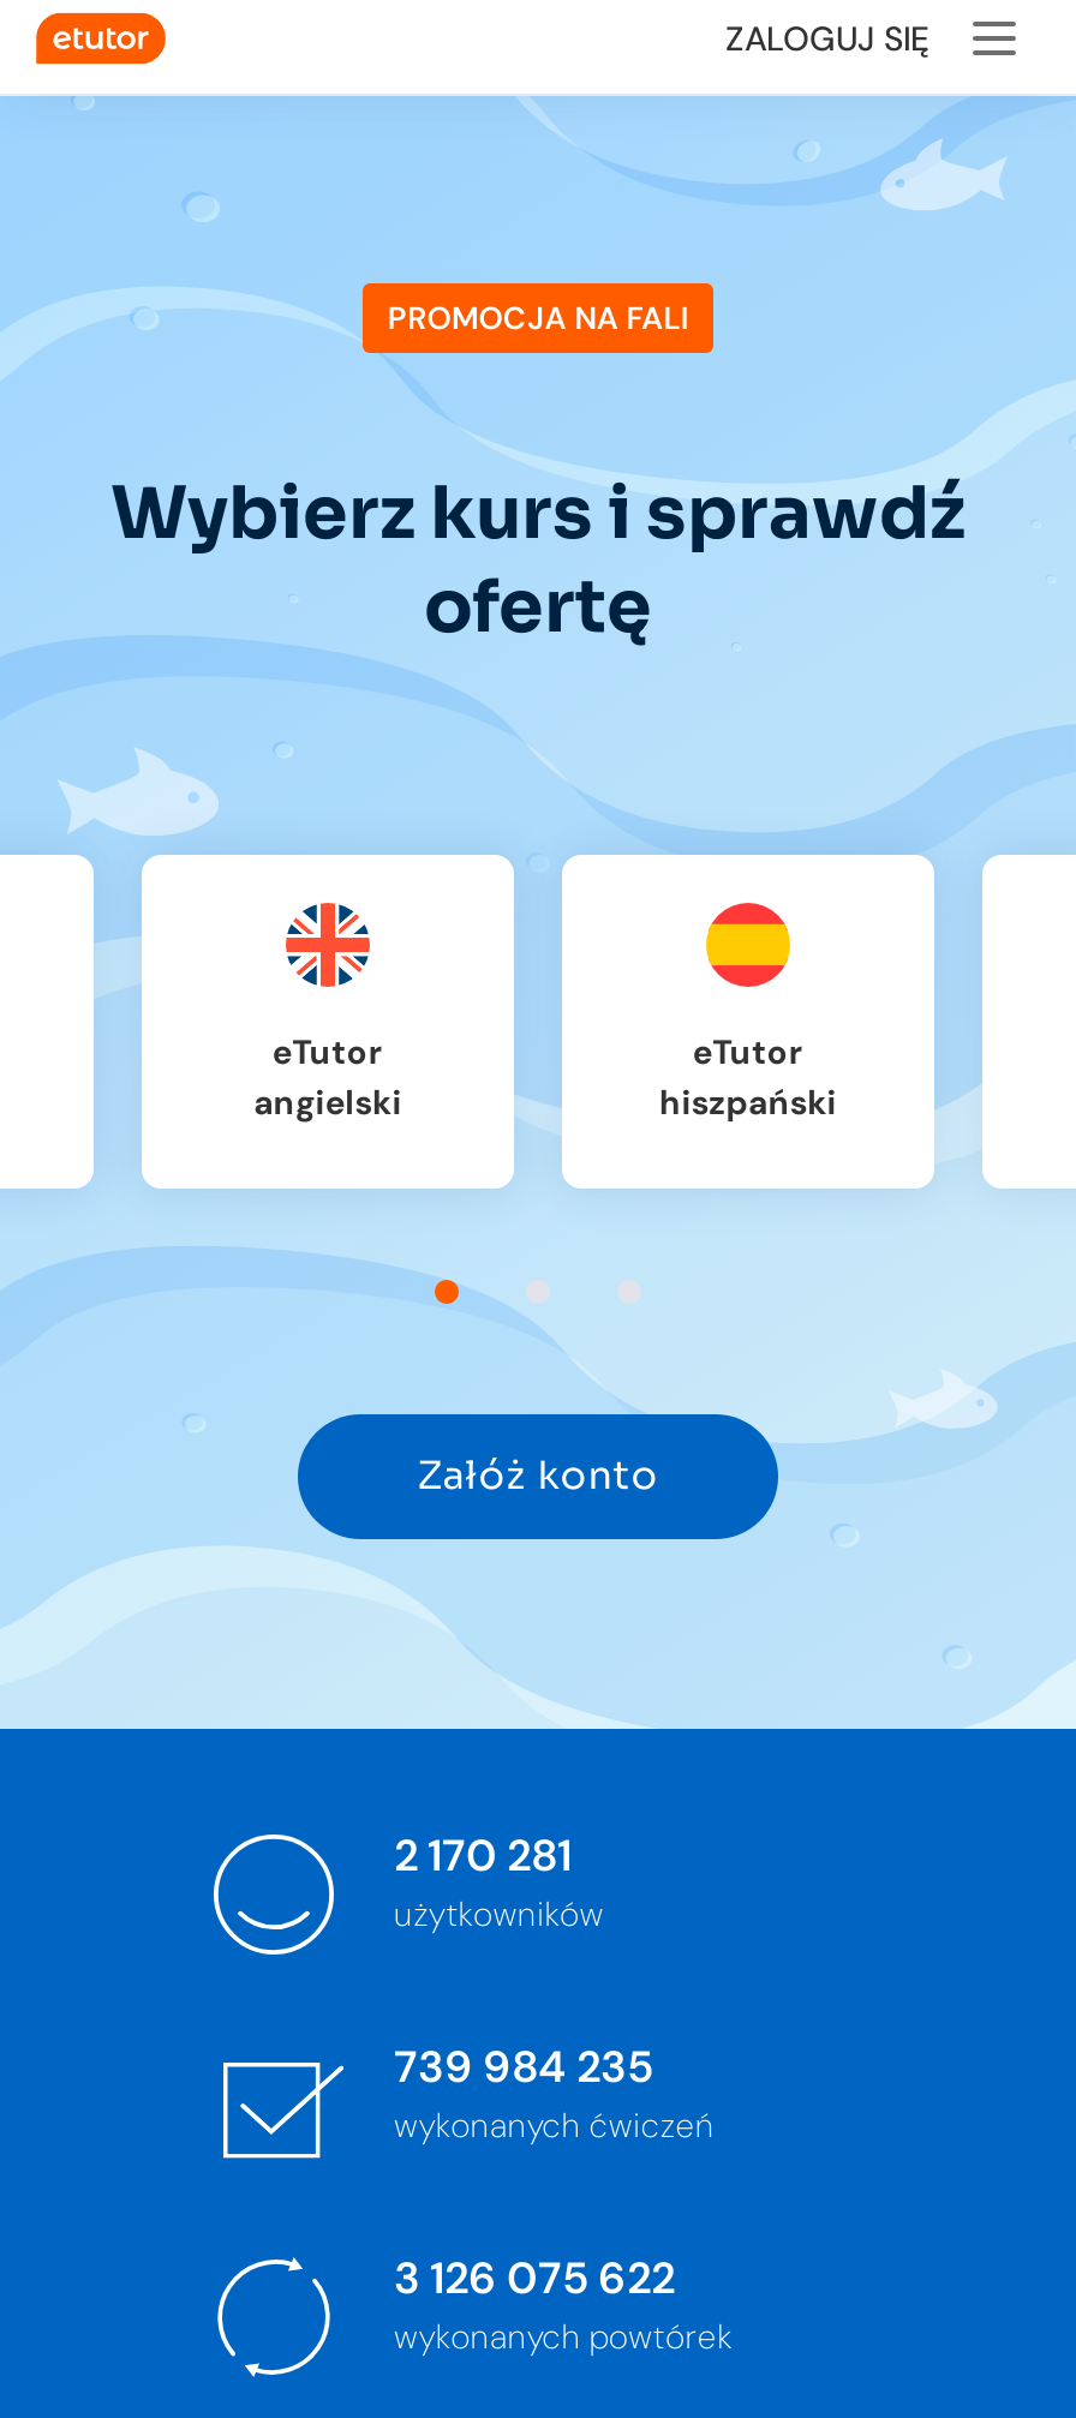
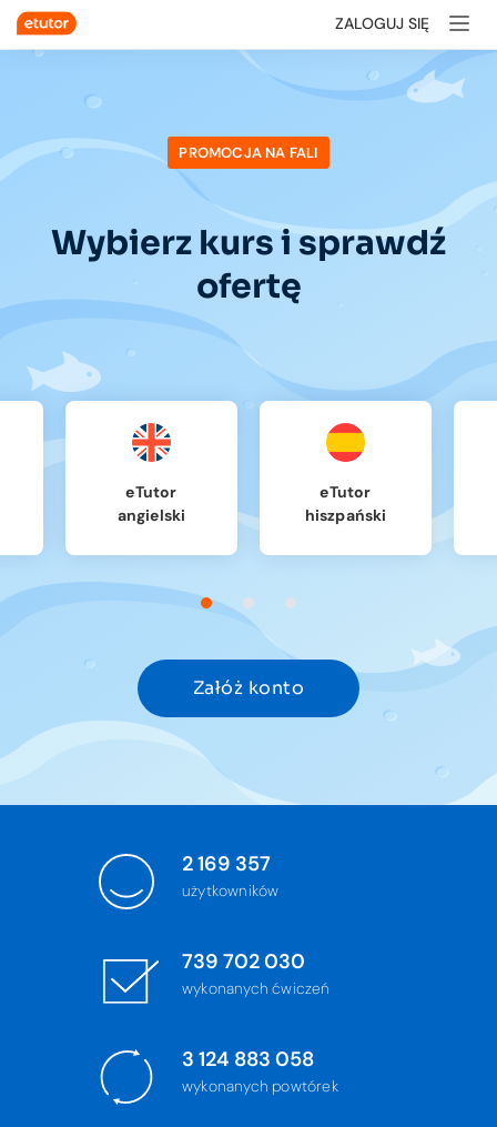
[394,1827,572,1885] 2 170 281 -> [182,851,271,877] 2 169 357
[394,2039,653,2096] 739 984 235 -> [182,948,305,975] 739 702 030
[394,2250,675,2308] 3 126 075 622 -> [182,1046,314,1073] 3 124 883 058

